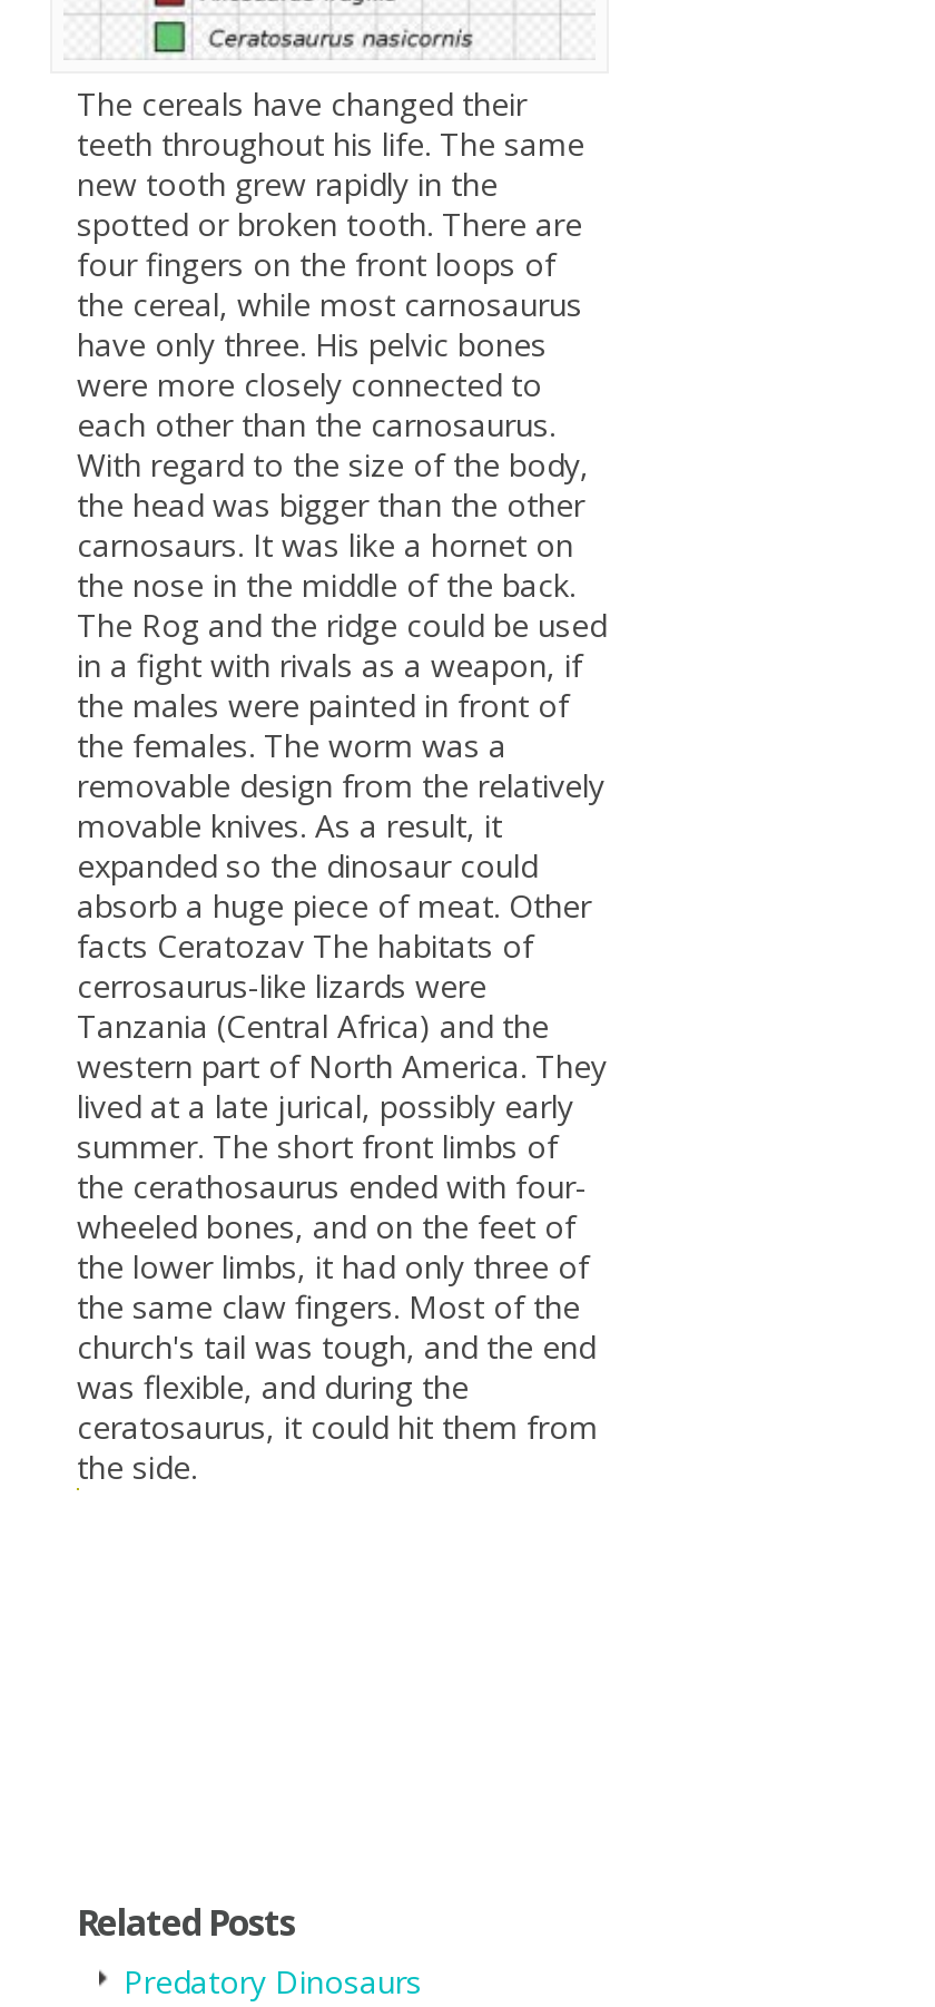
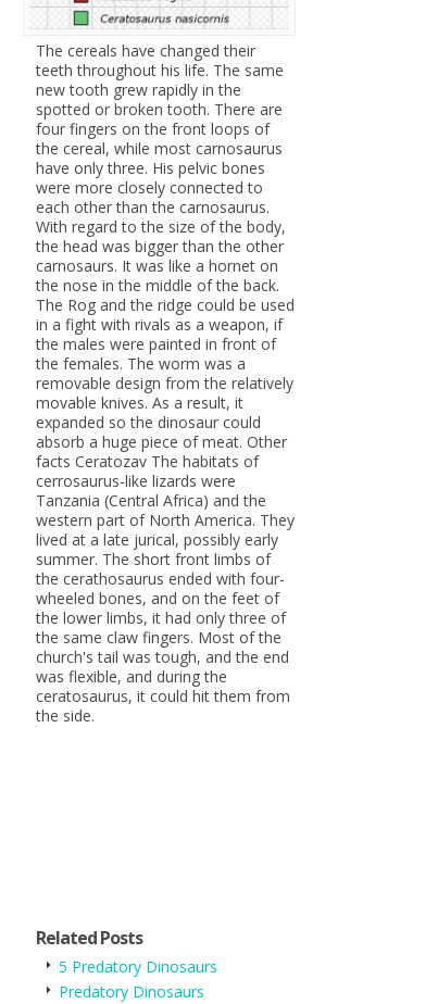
none -> [59,956,217,977] 5 Predatory Dinosaurs

